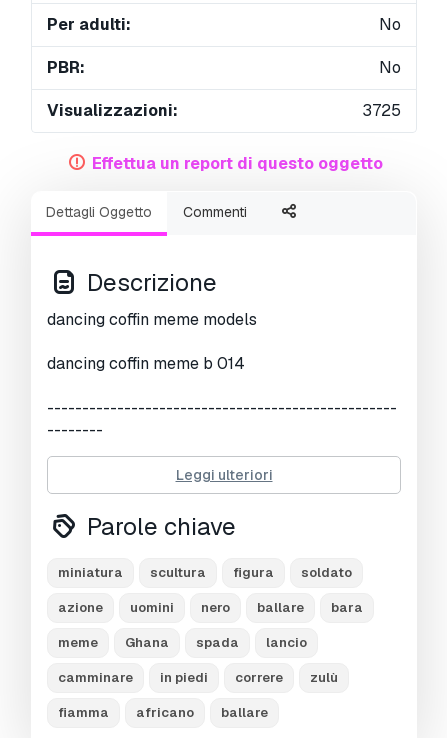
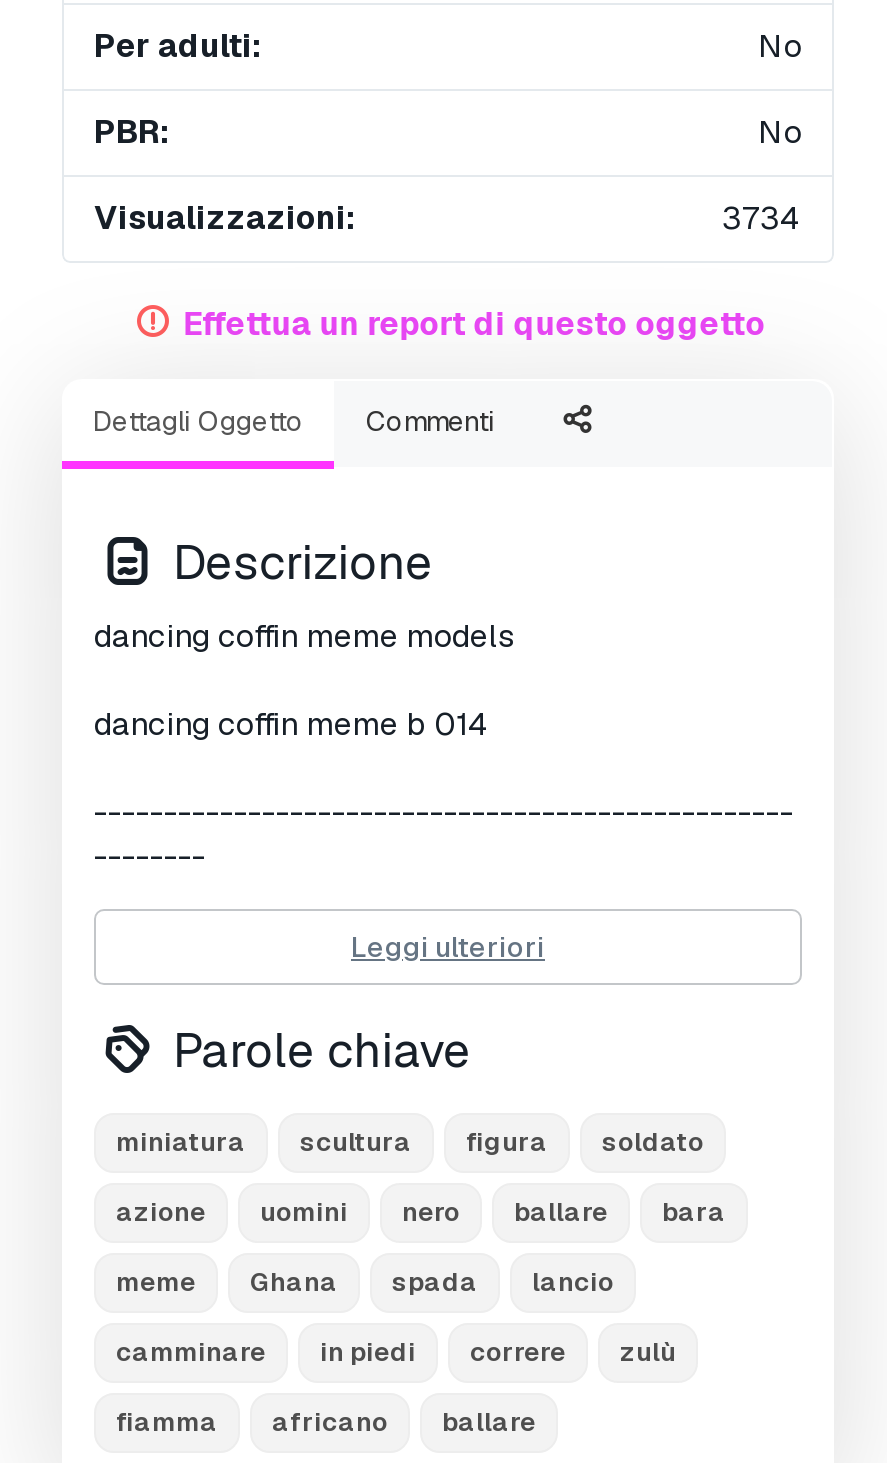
[362,100,401,121] 3725 -> [722,197,802,239] 3734

